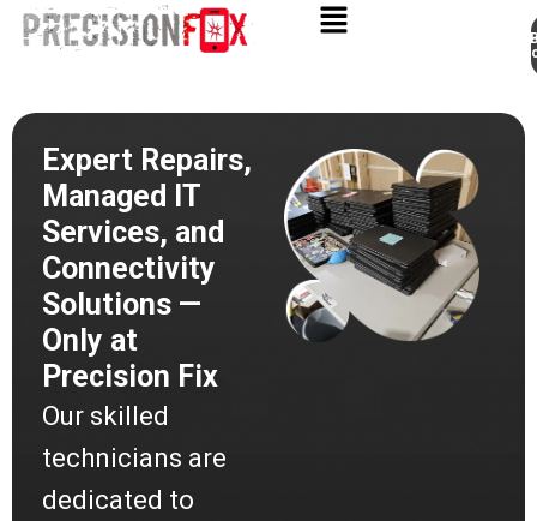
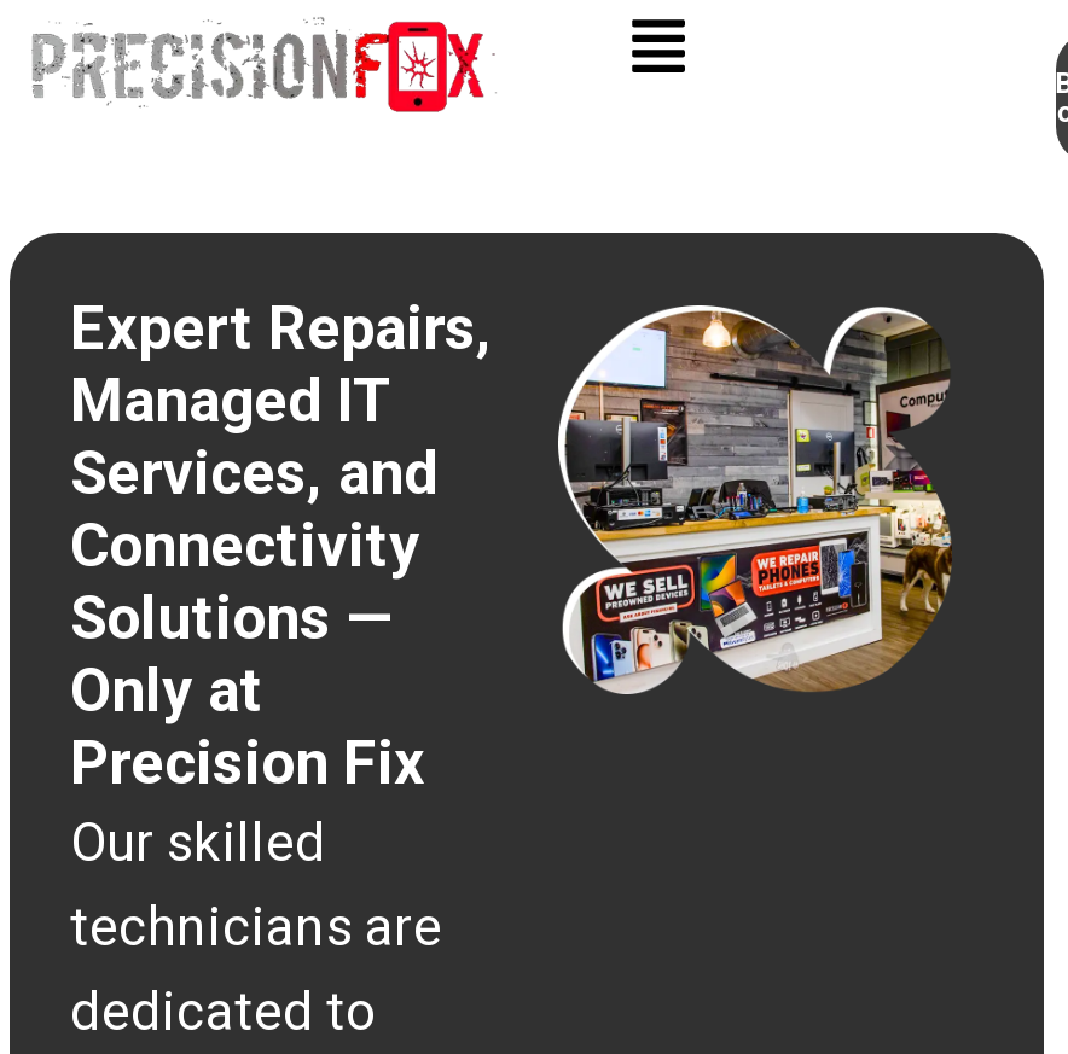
[288,152,481,342] [image] -> [565,310,952,697] [image]

